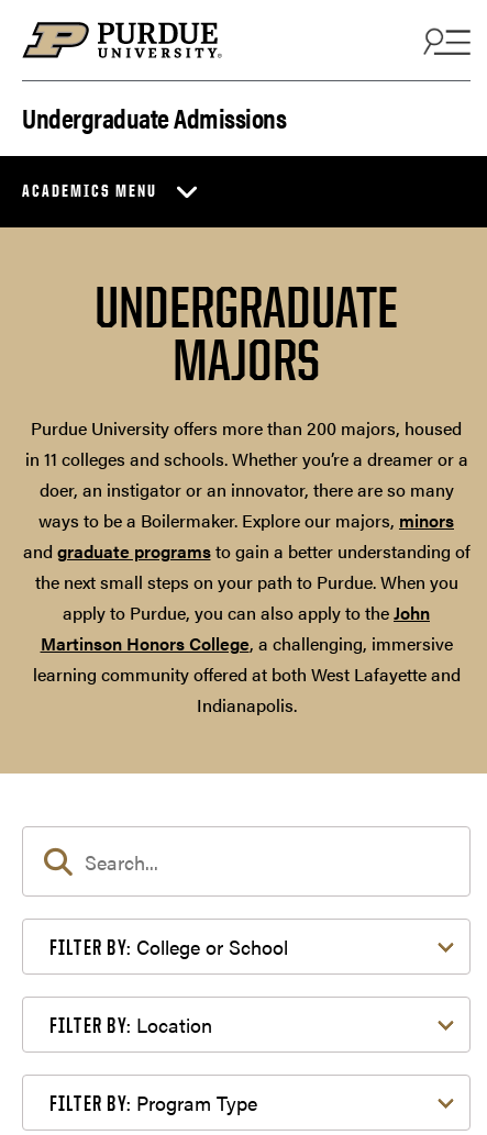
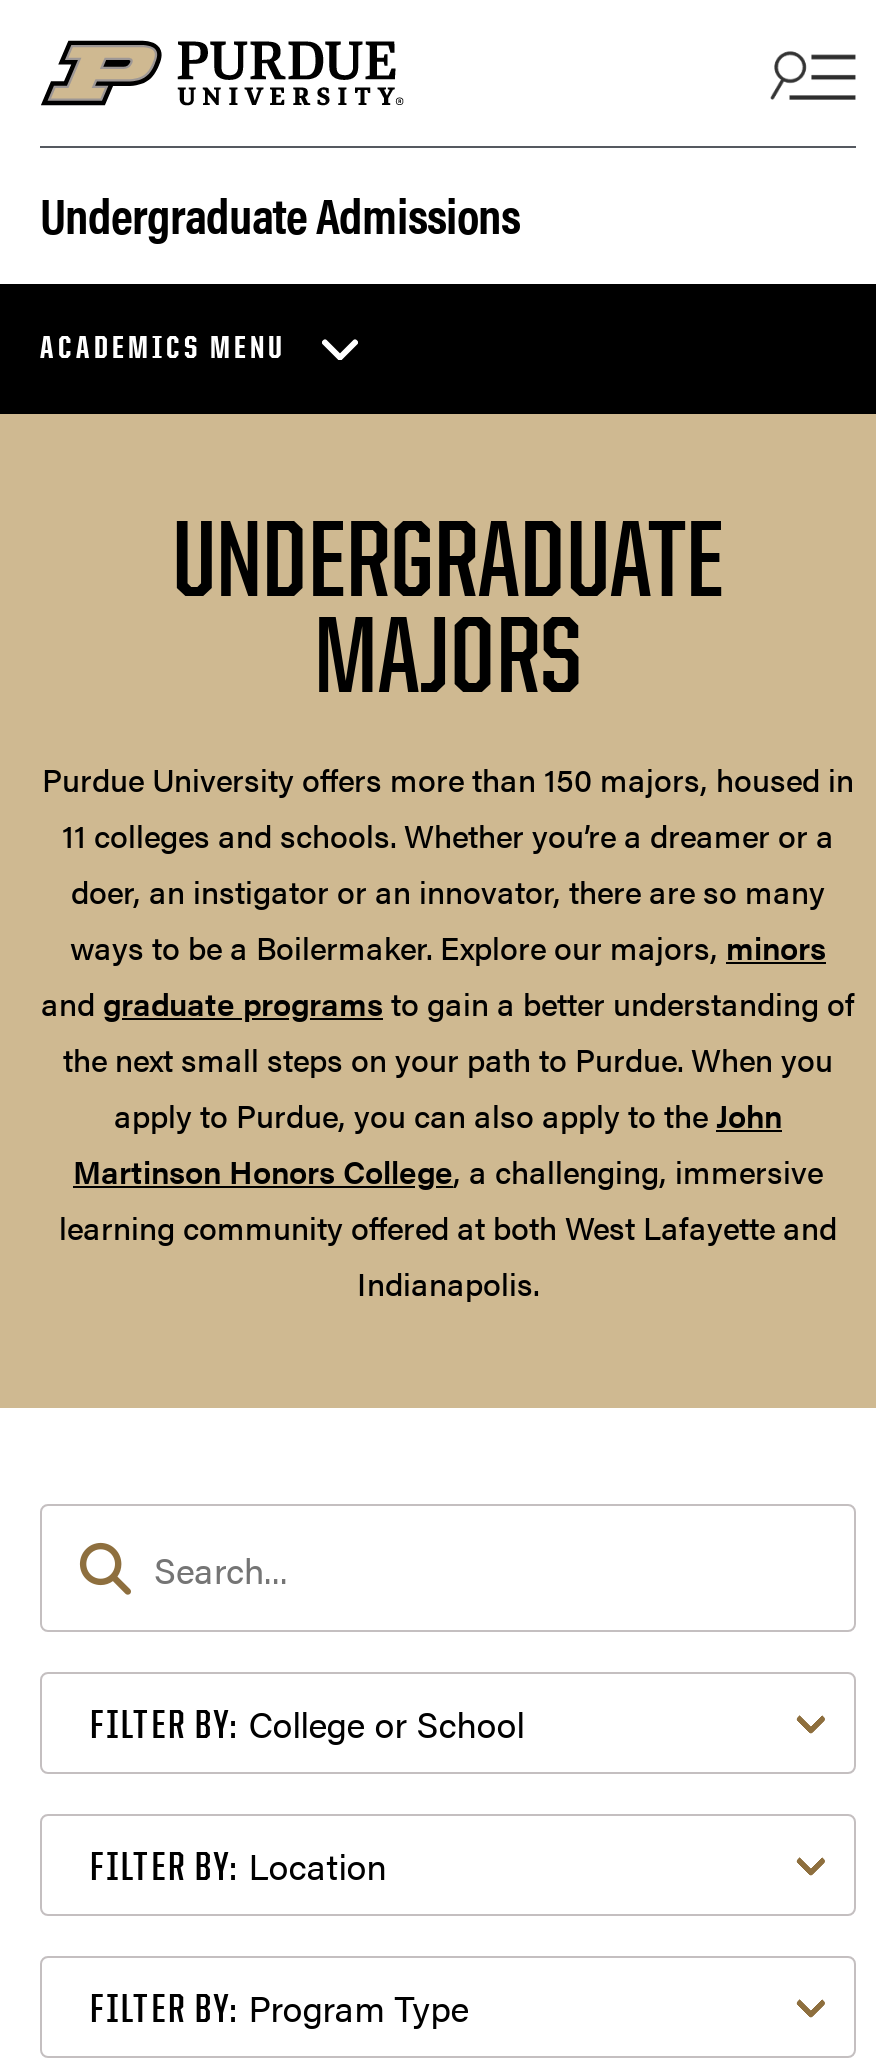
[25,416,468,472] Purdue University offers more than 200 majors, housed | in 11 colleges and schools. Whether you’re a dreamer or a -> [42,756,854,858] Purdue University offers more than 150 majors, housed in | 11 colleges and schools. Whether you’re a dreamer or a

